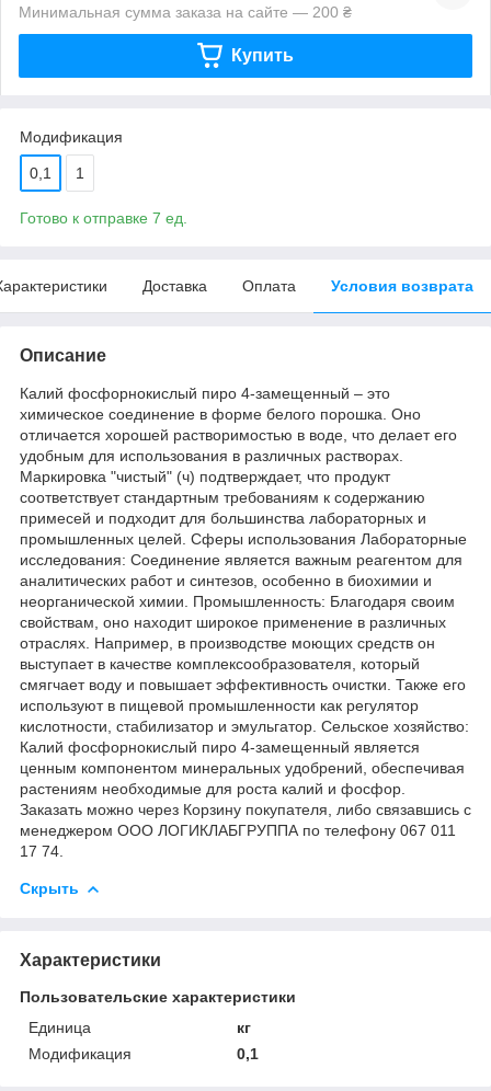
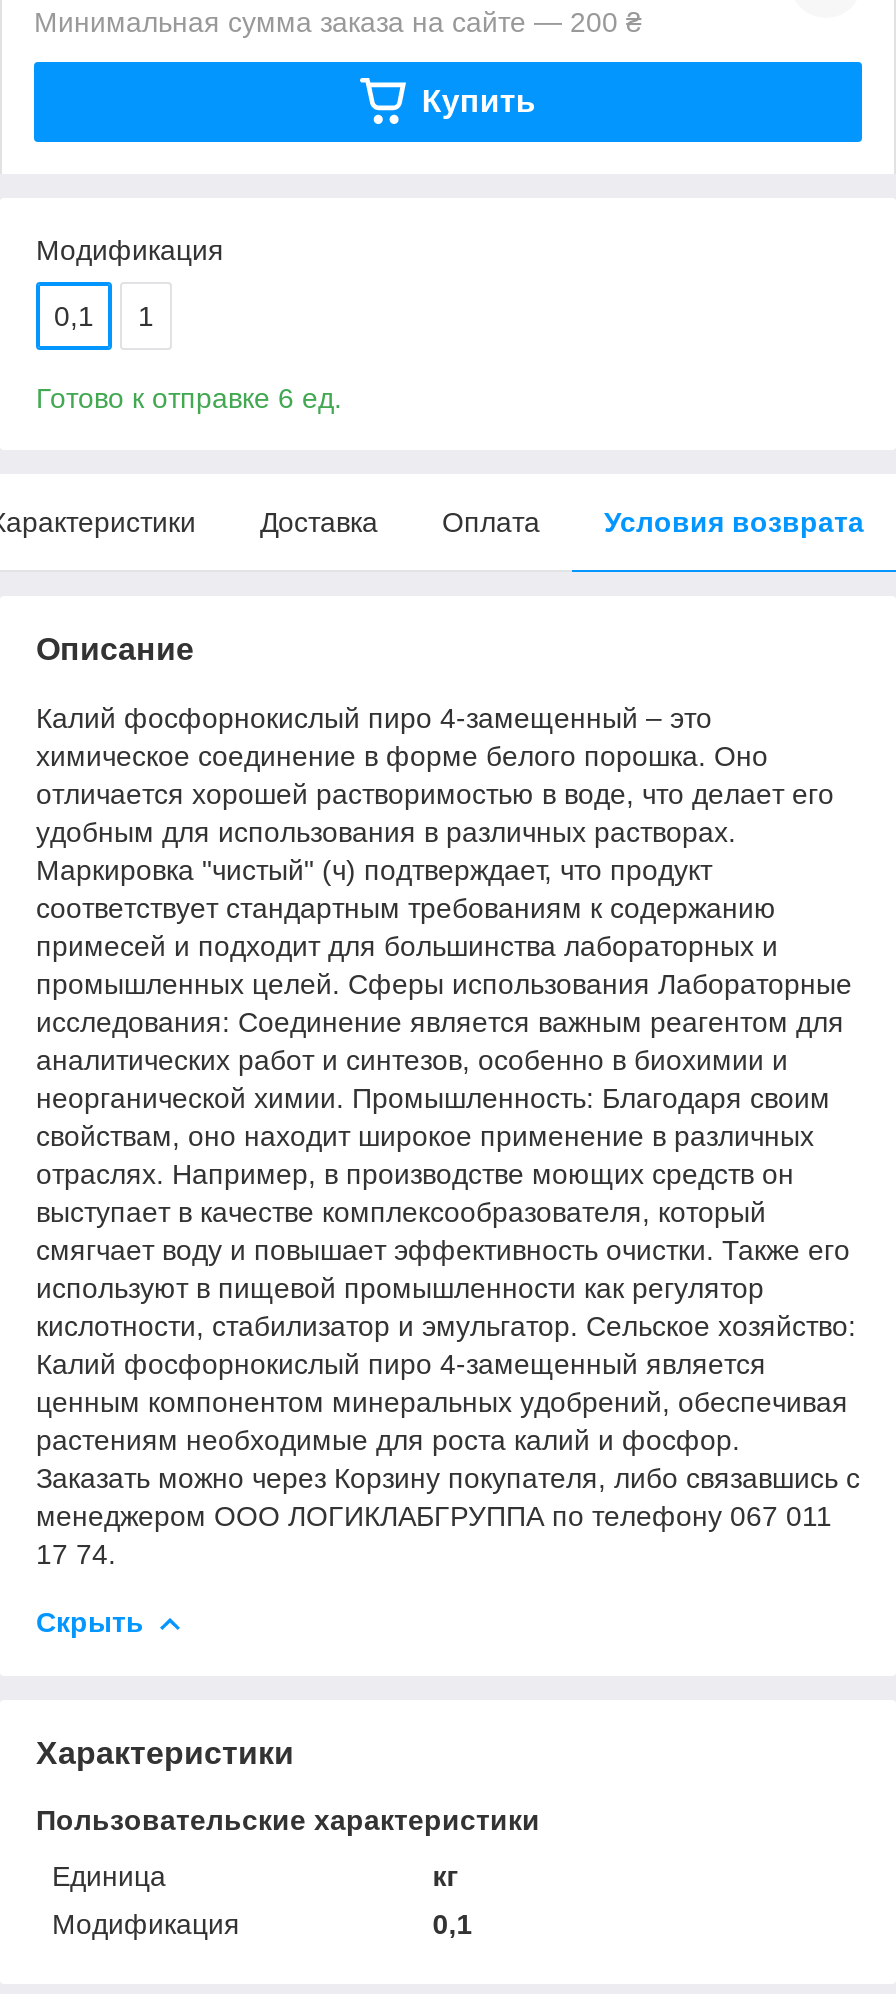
[20,209,187,227] Готово к отправке 7 ед. -> [36,382,342,414] Готово к отправке 6 ед.

